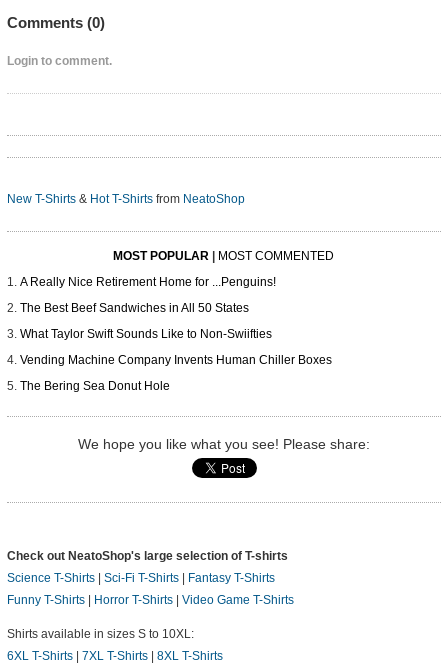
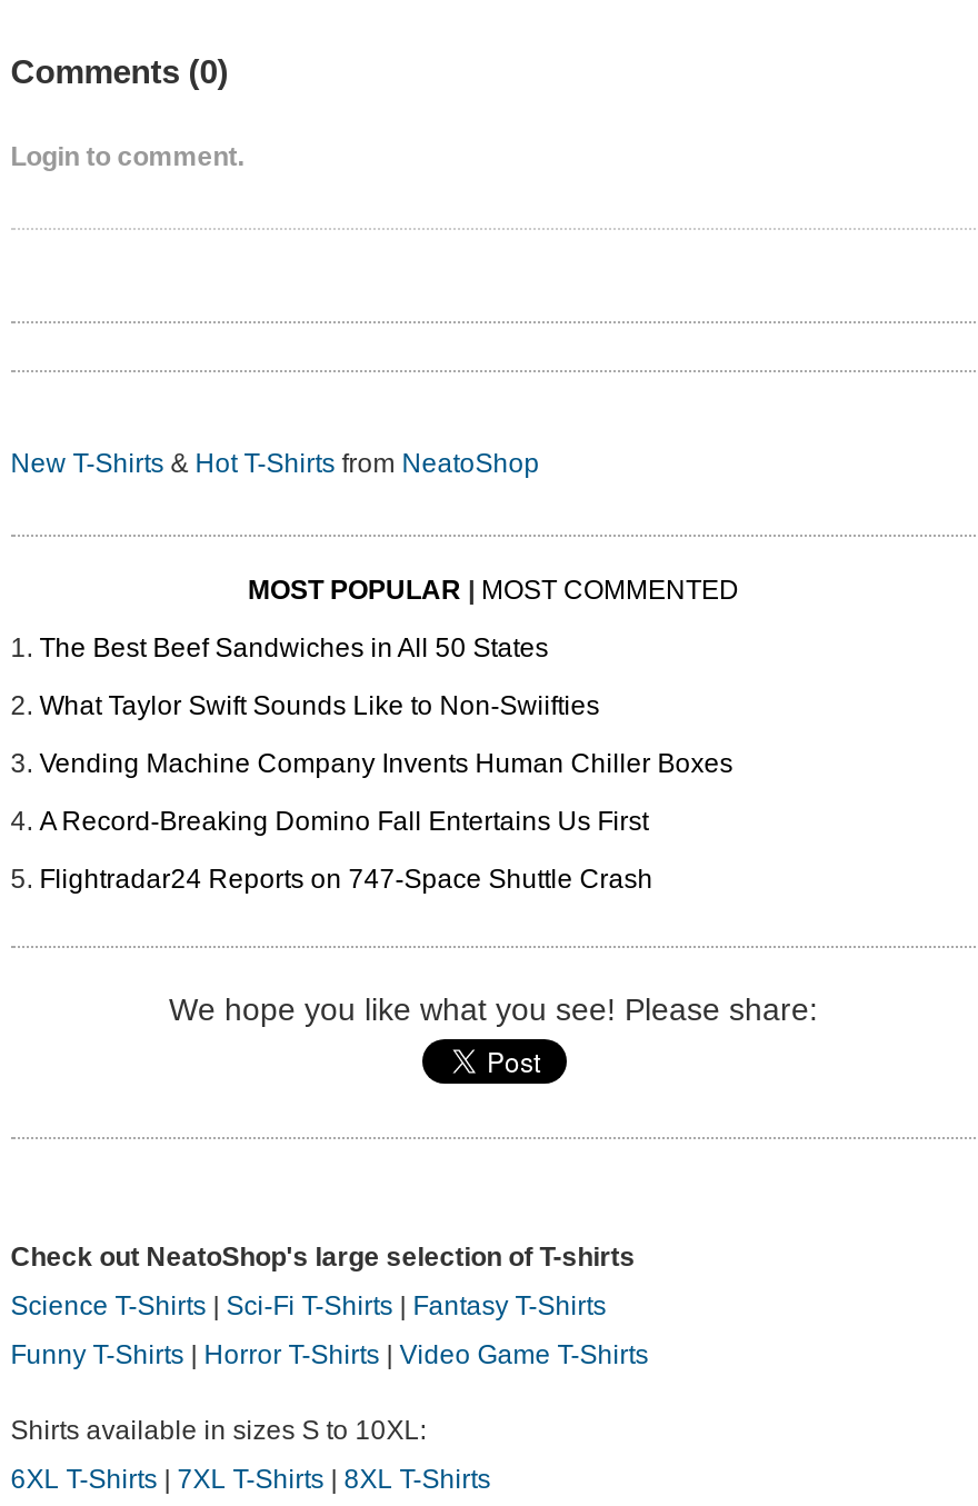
[20,275,276,289] A Really Nice Retirement Home for ...Penguins! -> none
moved [20,301,332,367] -> [39,634,733,780]: The Best Beef Sandwiches in All 50 States | What Taylor Swift Sounds Like to Non-Swiifties | Vending Machine Company Invents Human Chiller Boxes
[20,379,170,393] The Bering Sea Donut Hole -> [39,807,653,896] A Record-Breaking Domino Fall Entertains Us First | Flightradar24 Reports on 747-Space Shuttle Crash

